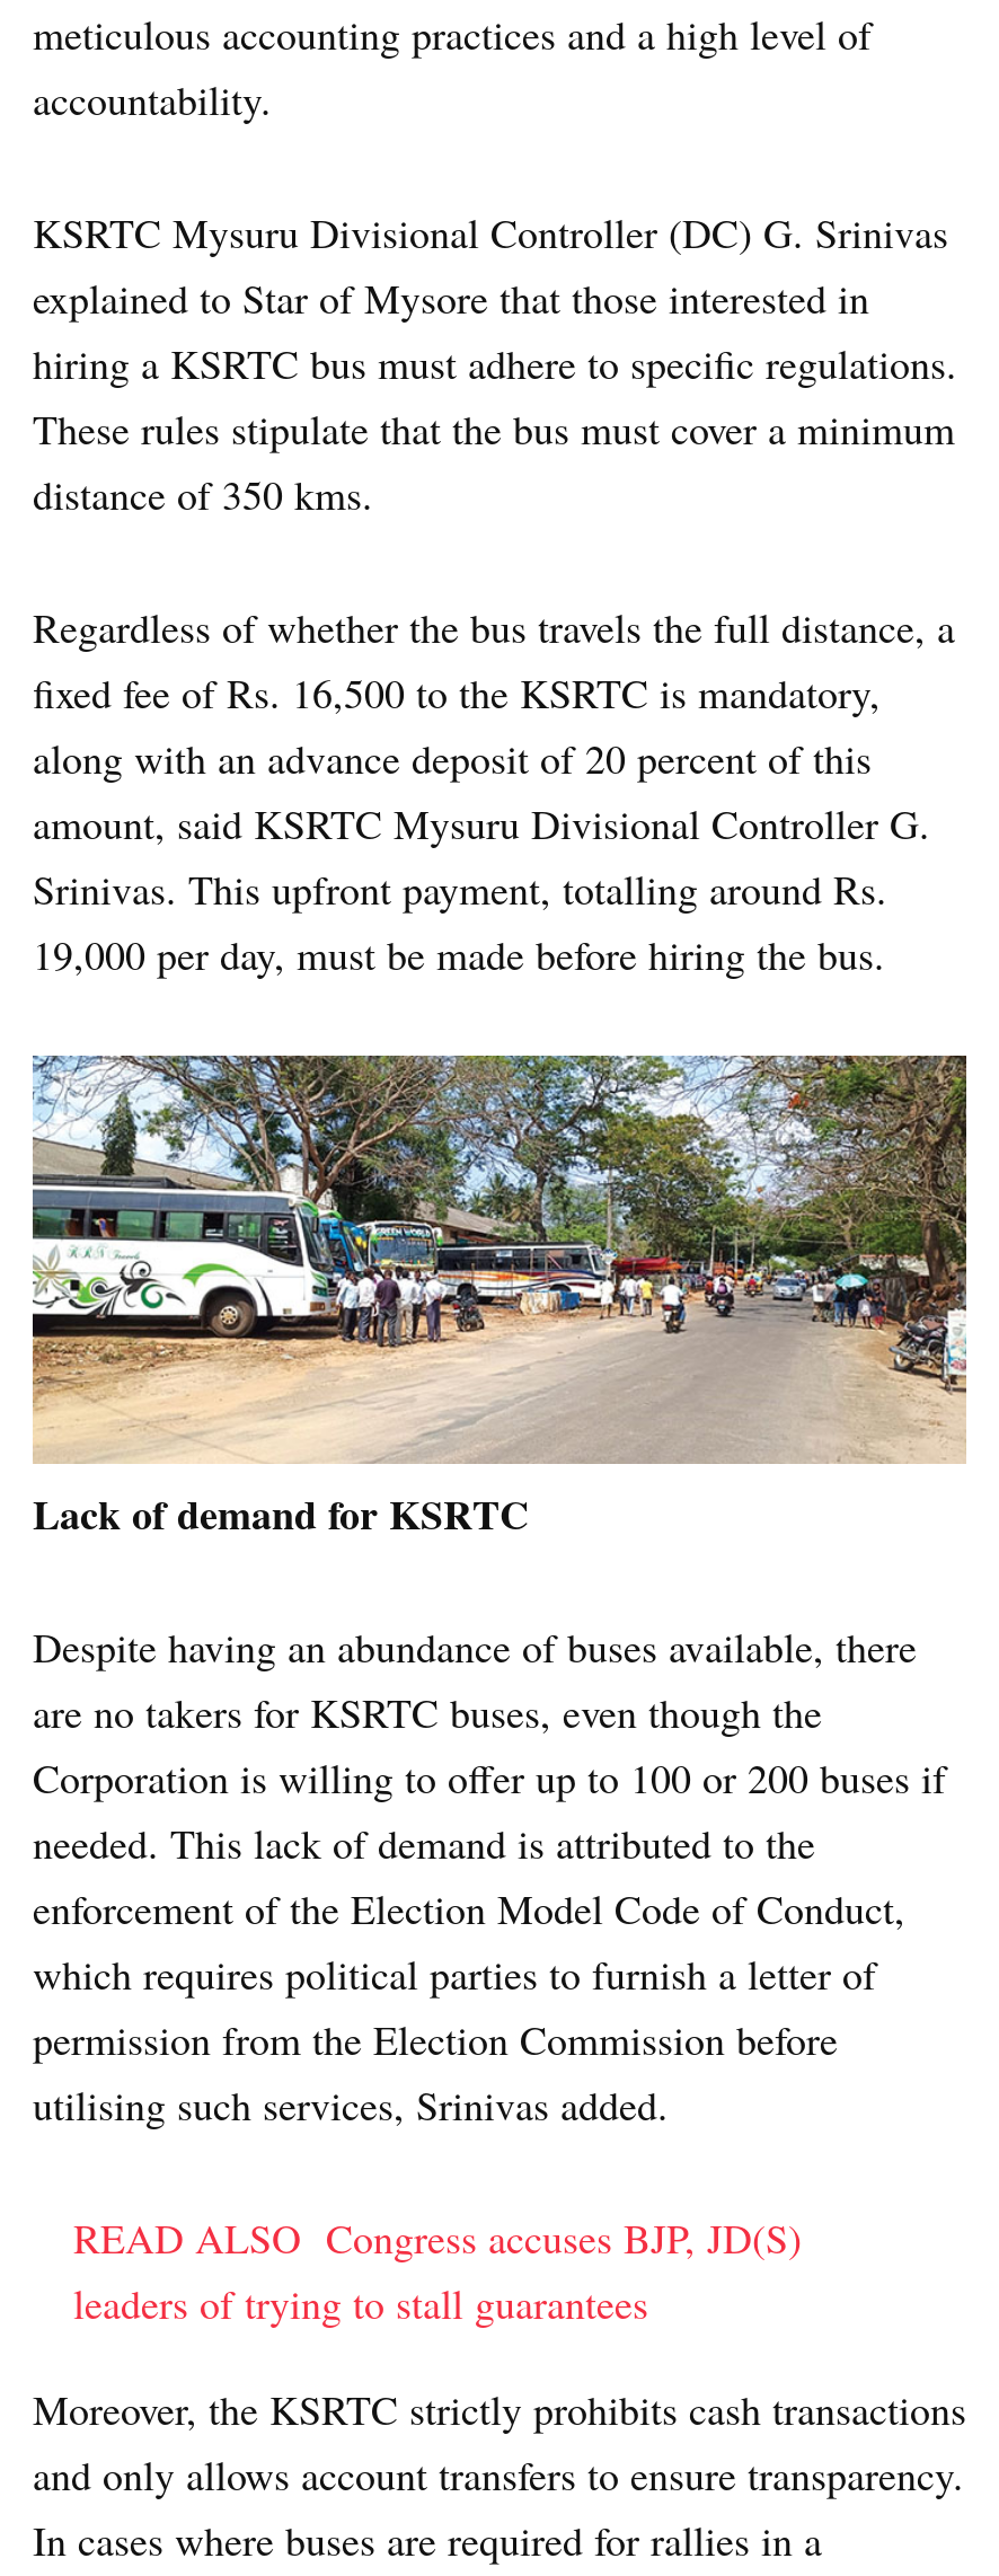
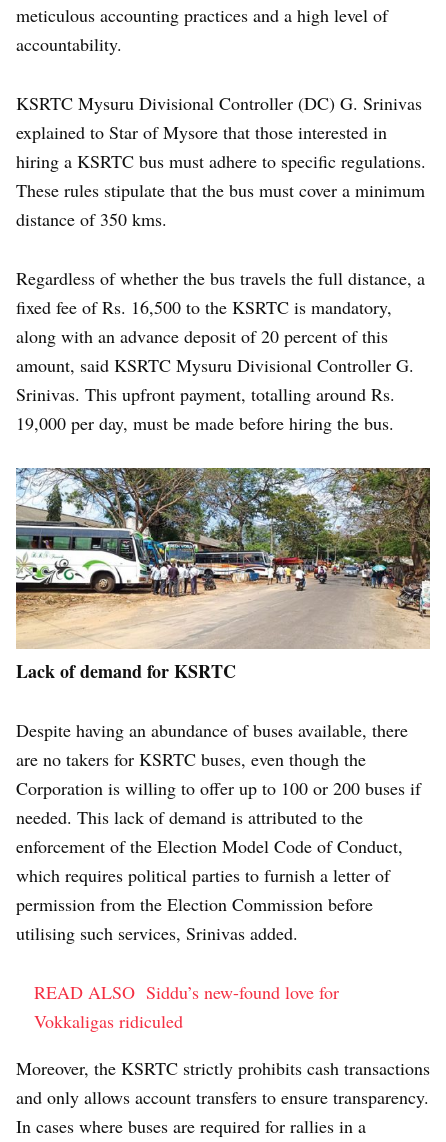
[73,2211,802,2330] READ ALSO Congress accuses BJP, JD(S) | leaders of trying to stall guarantees -> [34,980,339,1033] READ ALSO Siddu’s new-found love for | Vokkaligas ridiculed

